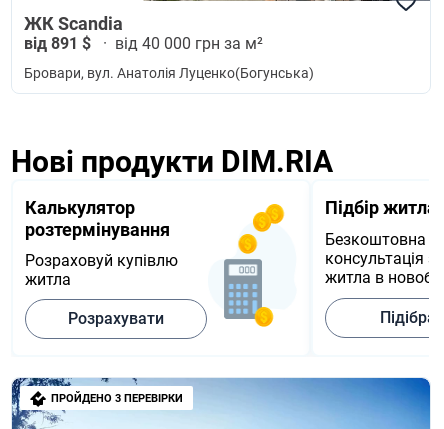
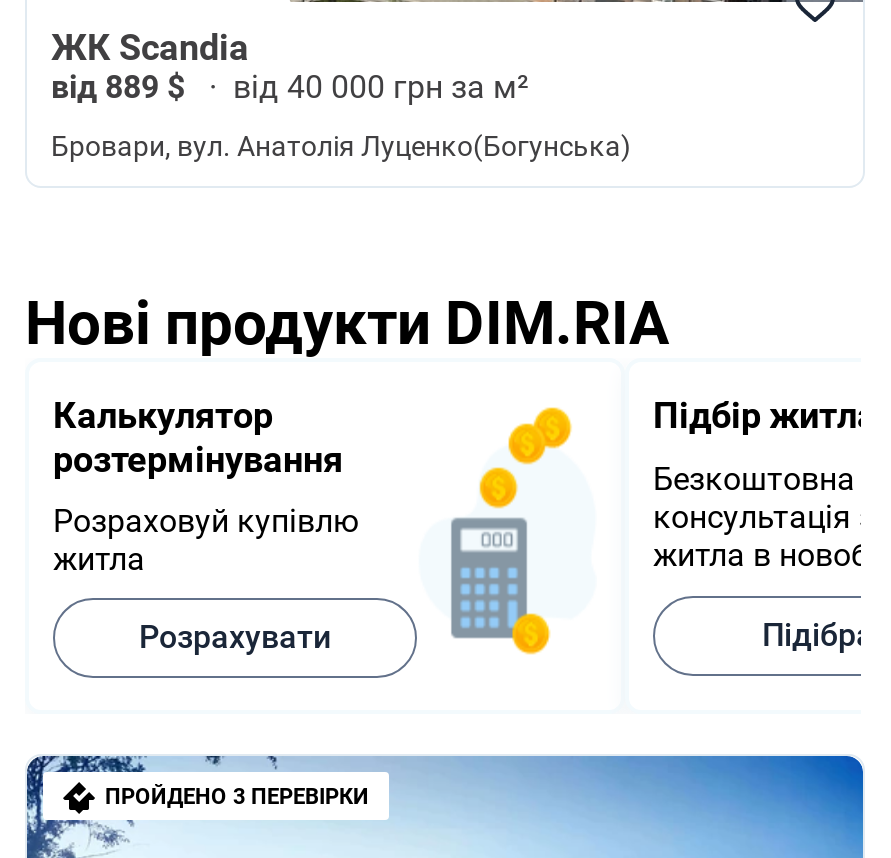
[24,34,263,53] від 891 $· від 40 000 грн за м² -> [51,67,529,105] від 889 $· від 40 000 грн за м²

